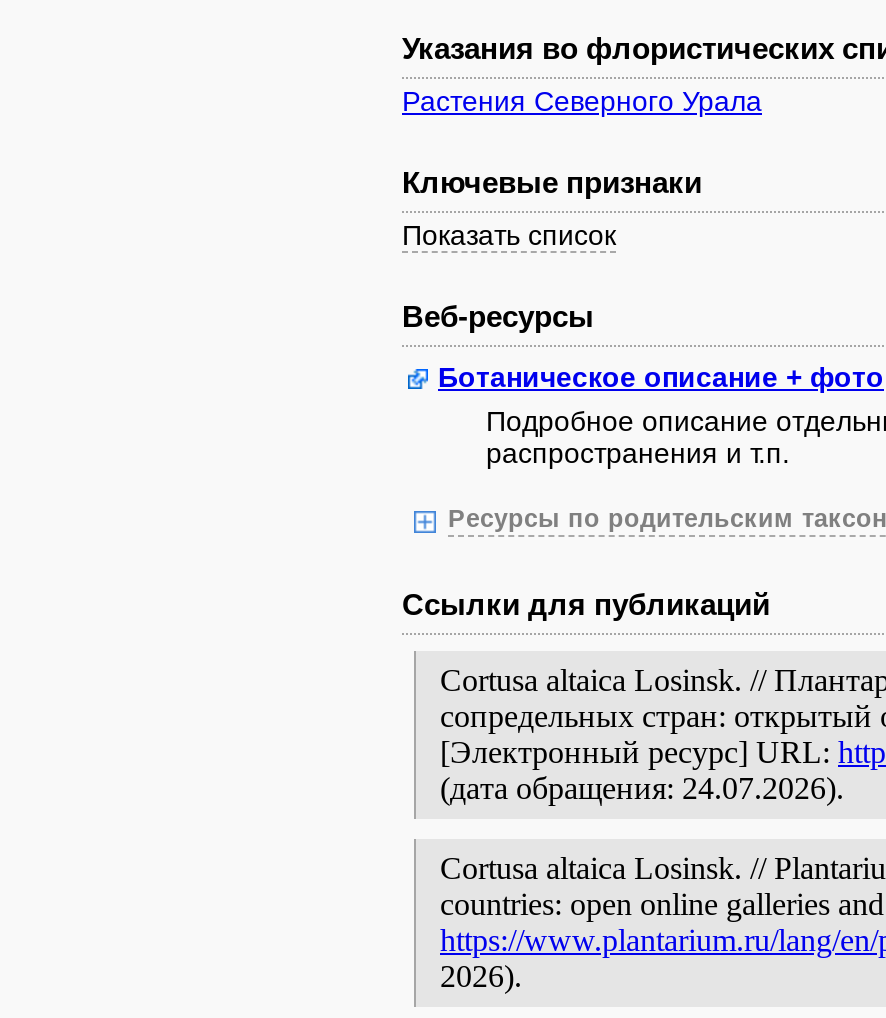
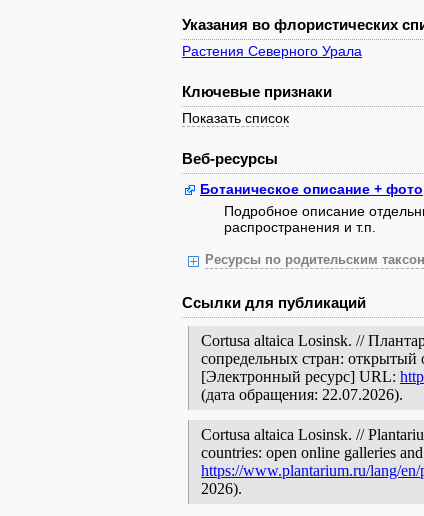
[440,771,844,805] (дата обращения: 24.07.2026). -> [201,386,403,403] (дата обращения: 22.07.2026).

